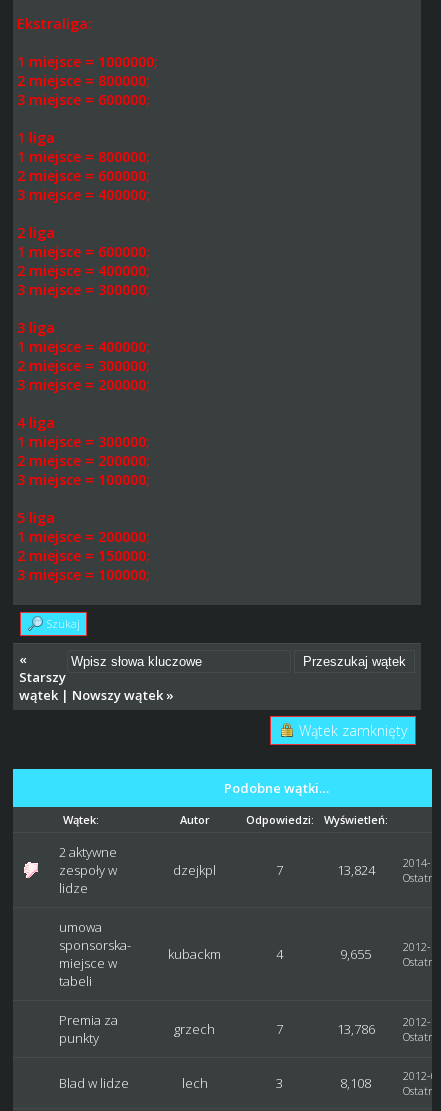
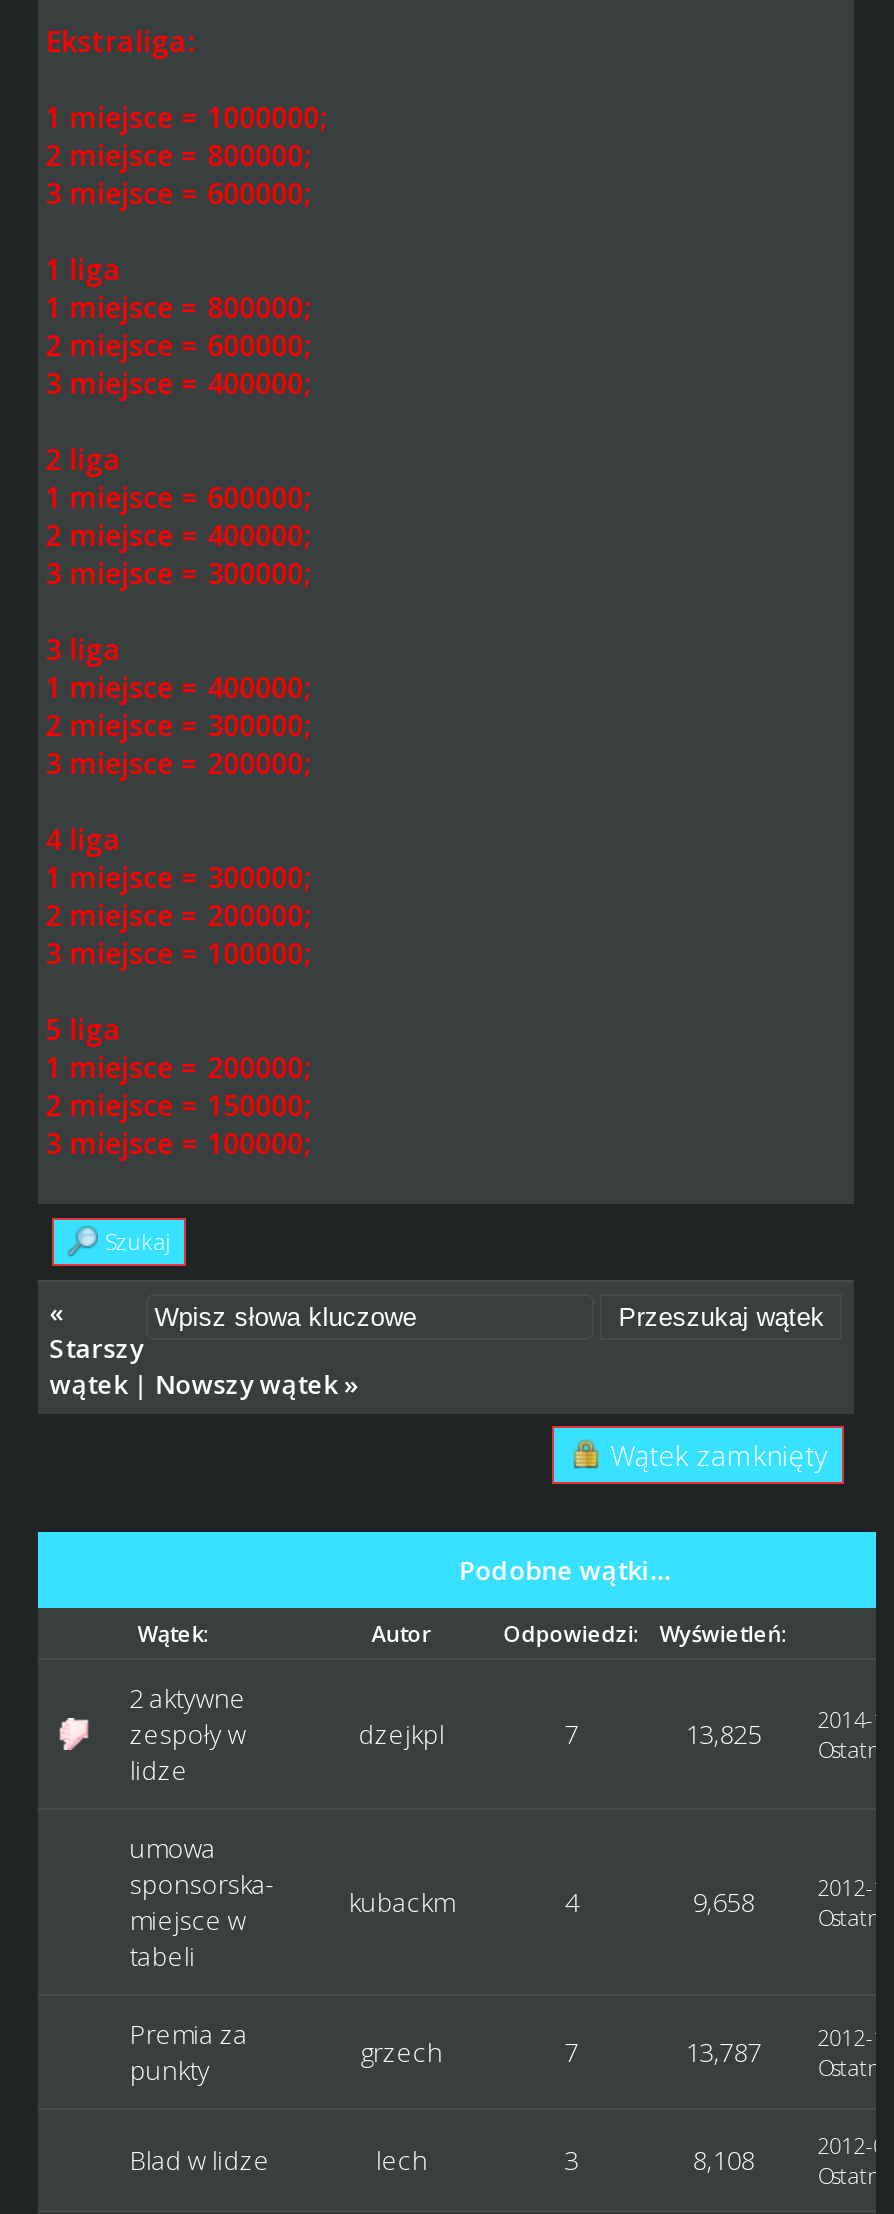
[337,861,375,879] 13,824 -> [685,1716,761,1752] 13,825
[340,945,371,963] 9,655 -> [692,1884,754,1920] 9,658
[337,1020,375,1038] 13,786 -> [685,2034,761,2070] 13,787

